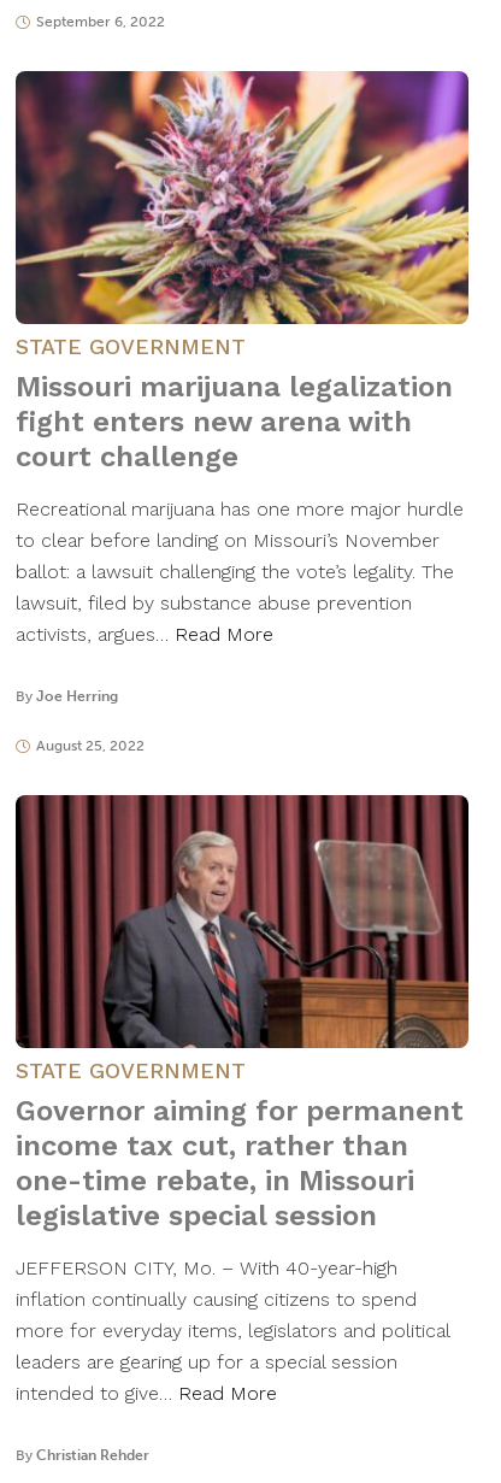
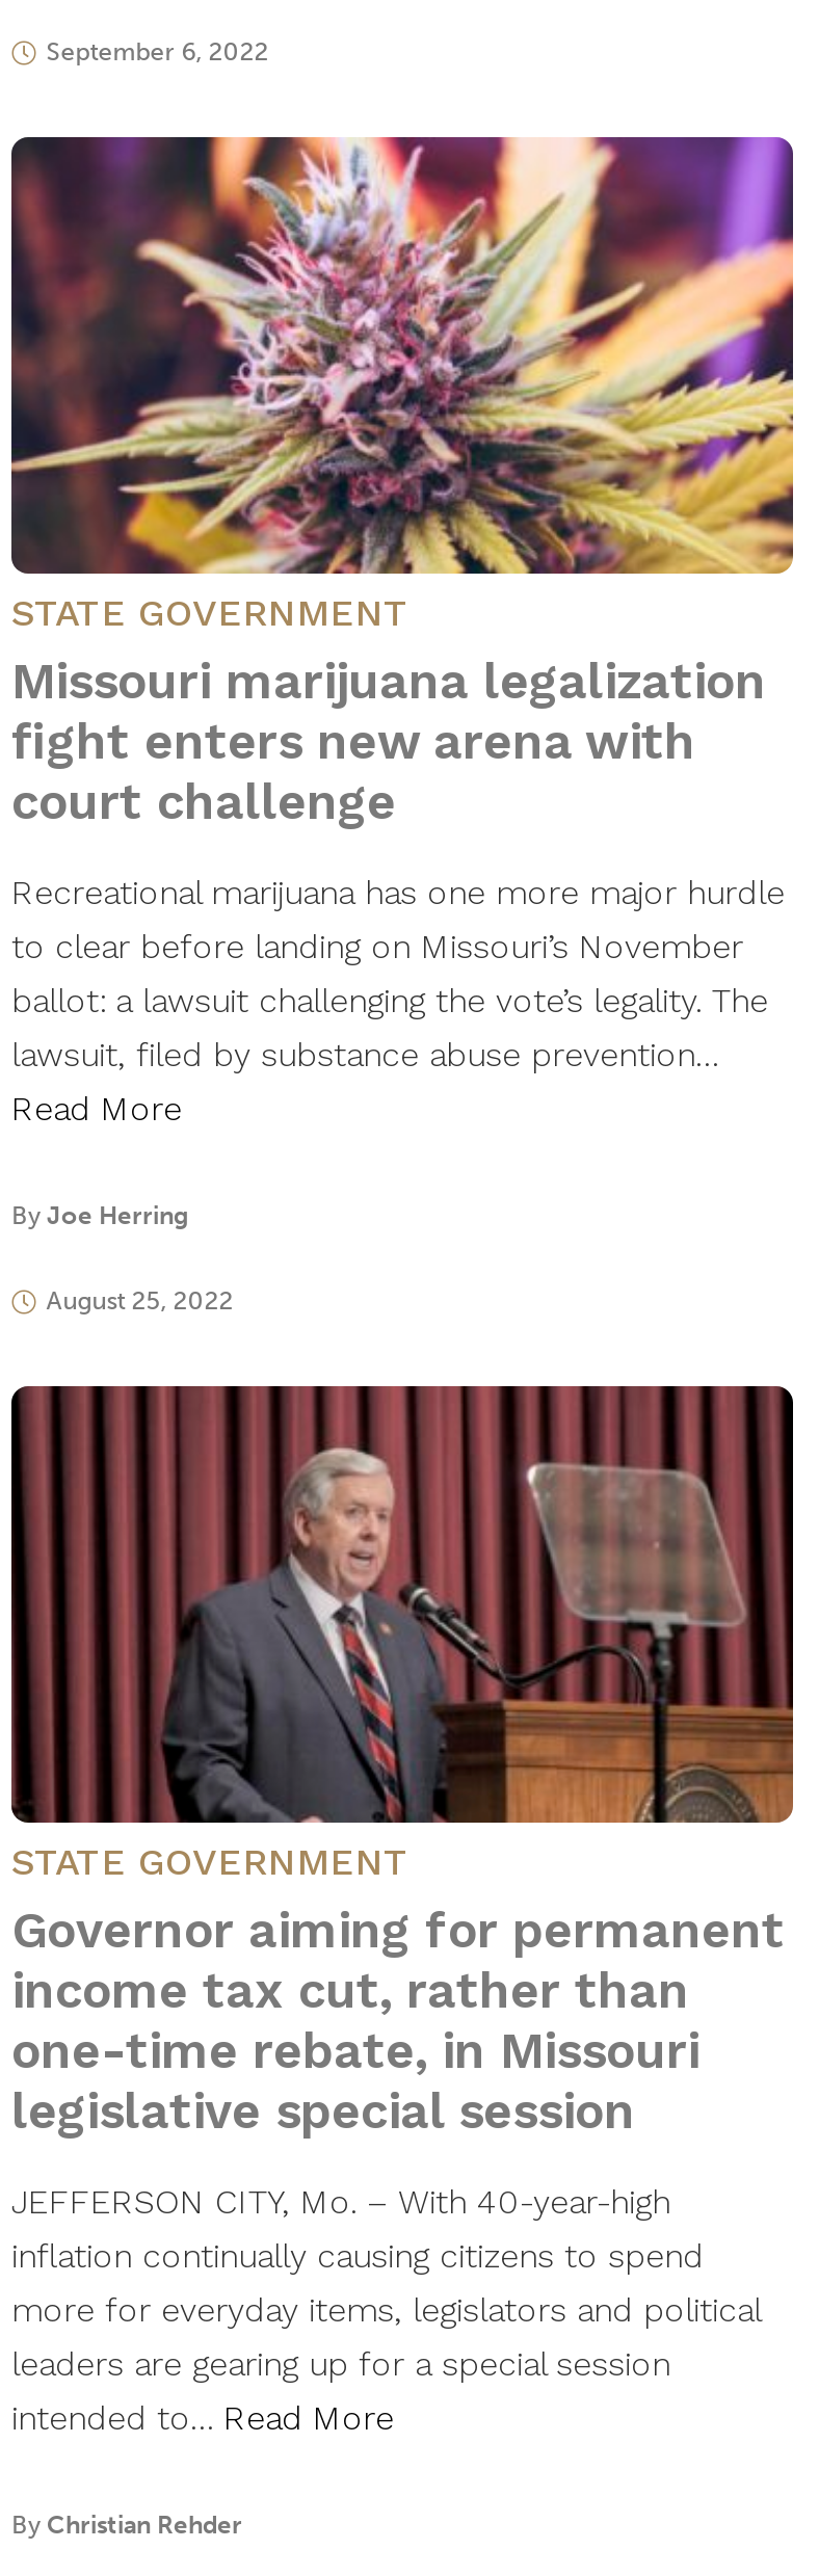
[16,592,412,646] lawsuit, filed by substance abuse prevention | activists, argues… Read More -> [11,1035,718,1129] lawsuit, filed by substance abuse prevention… | Read More
[16,1382,277,1405] intended to give… Read More -> [11,2399,394,2438] intended to… Read More

